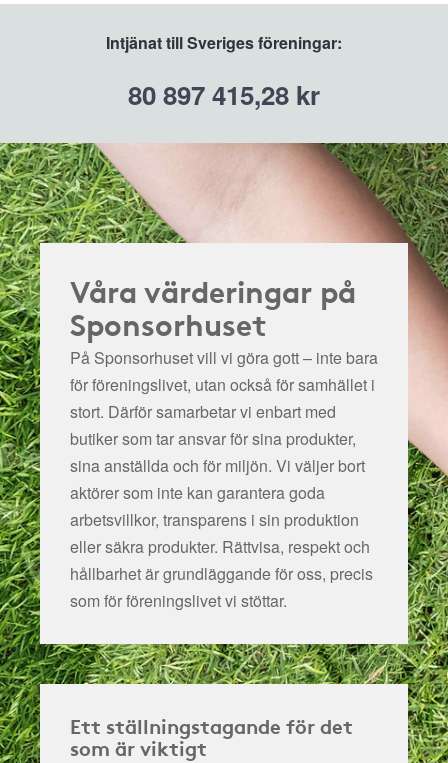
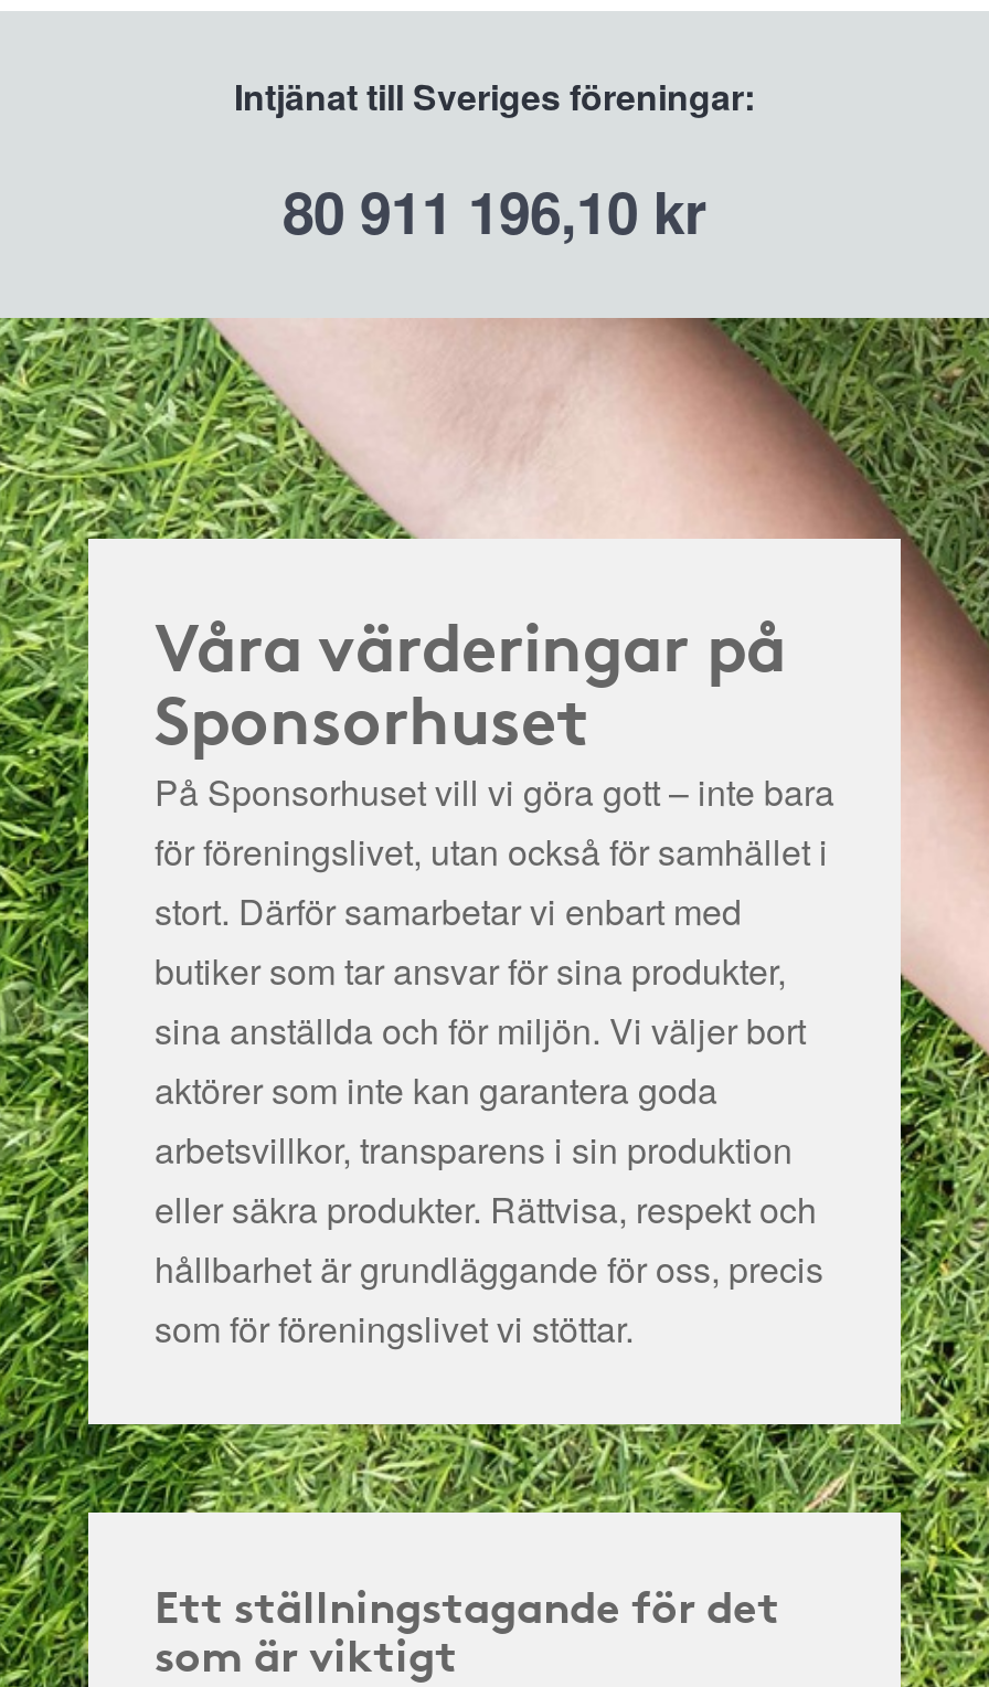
[128,76,320,113] 80 897 415,28 kr -> [283,170,706,252] 80 911 196,10 kr

